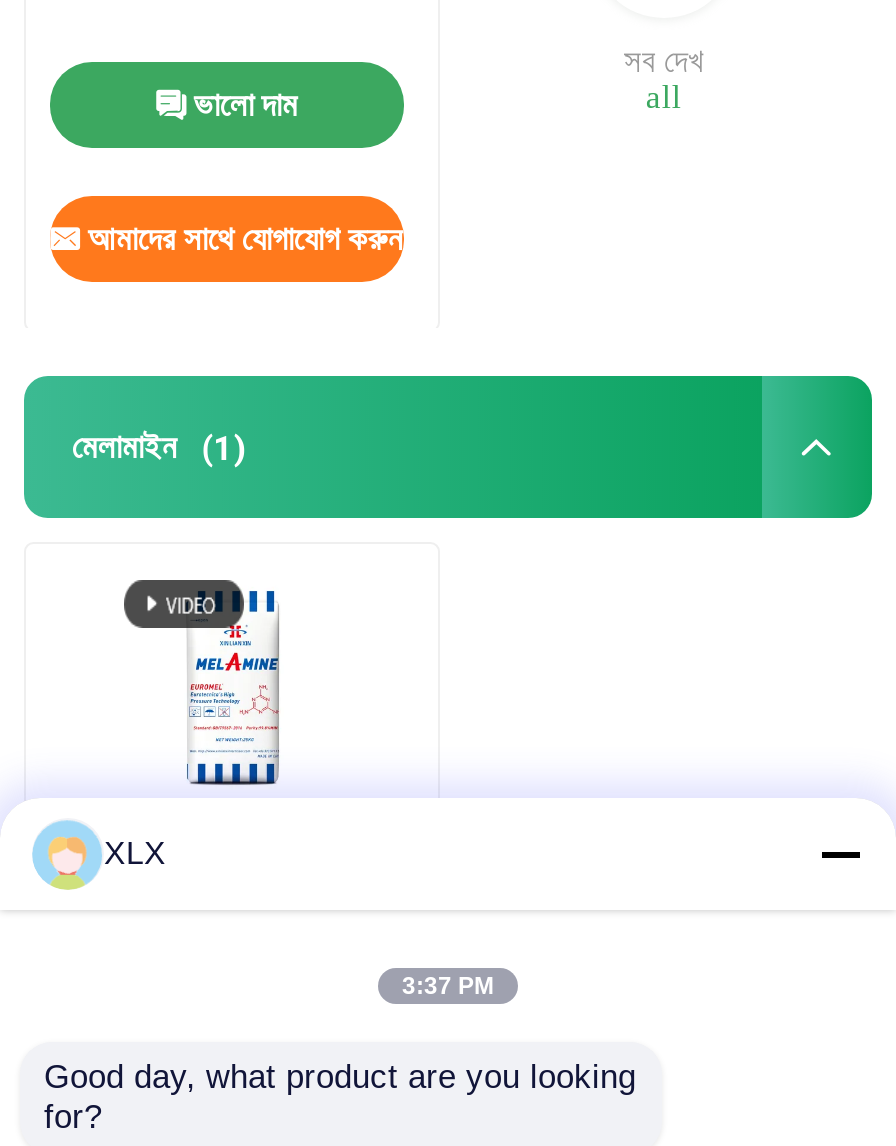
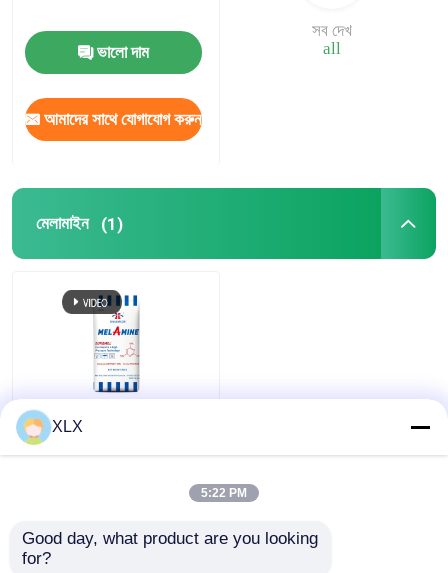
[402,972,494,1000] 3:37 PM -> [201,486,247,500] 5:22 PM

